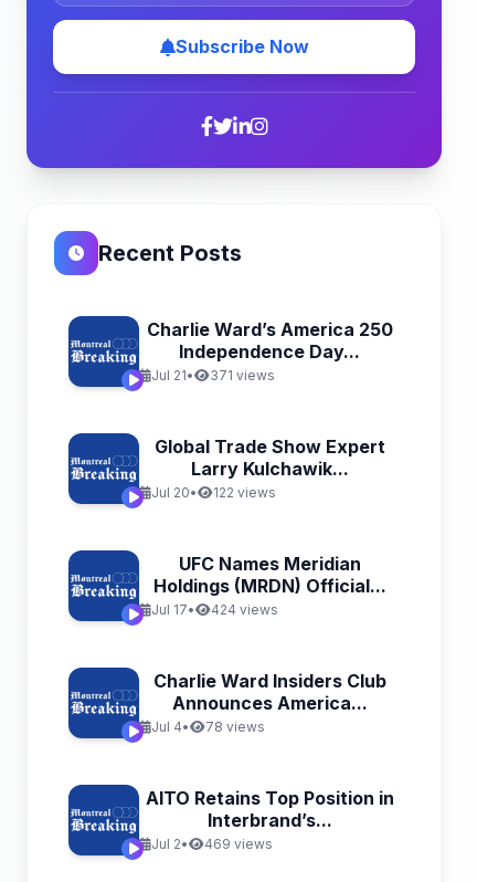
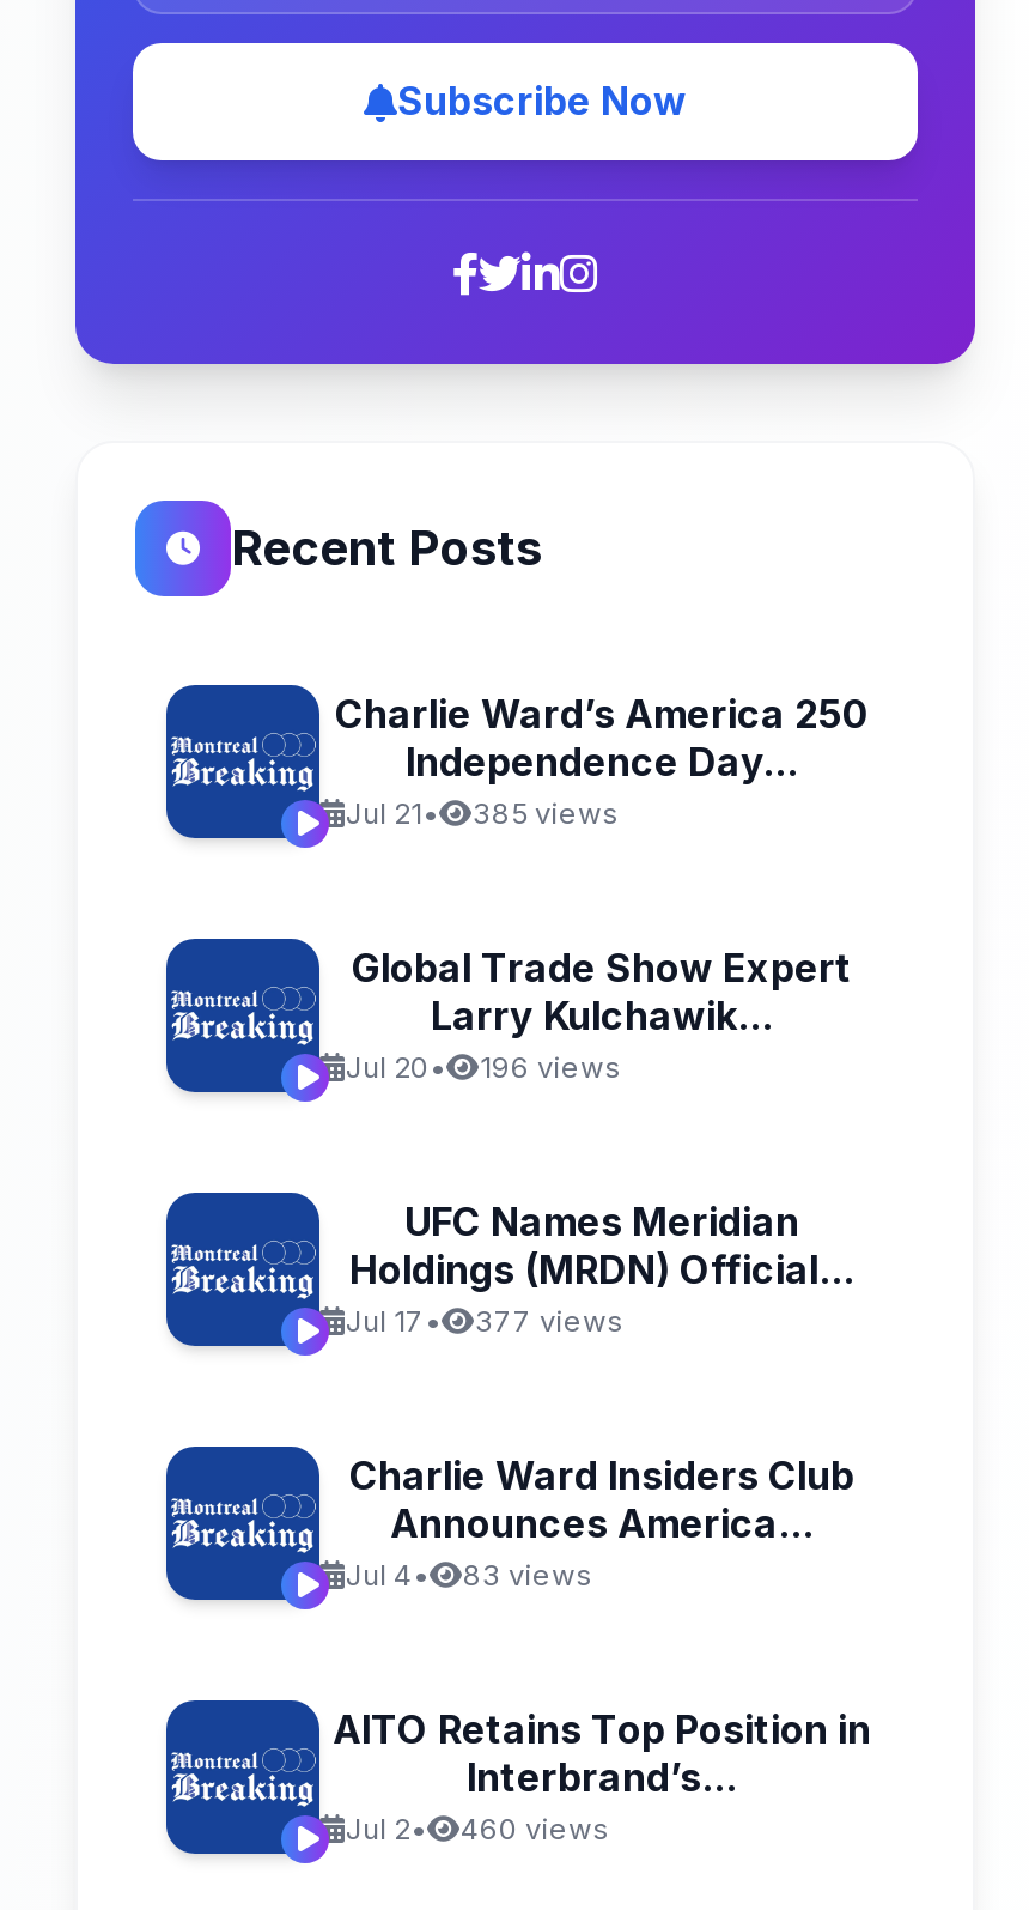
[210,367,275,384] 371 views -> [473,795,619,831] 385 views
[151,484,276,501] Jul 20 • 122 views -> [346,1049,621,1085] Jul 20 • 196 views
[211,601,278,618] 424 views -> [475,1303,623,1339] 377 views
[205,718,265,735] 78 views -> [463,1557,592,1593] 83 views
[151,836,273,852] Jul 2• 469 views -> [346,1811,609,1847] Jul 2• 460 views

